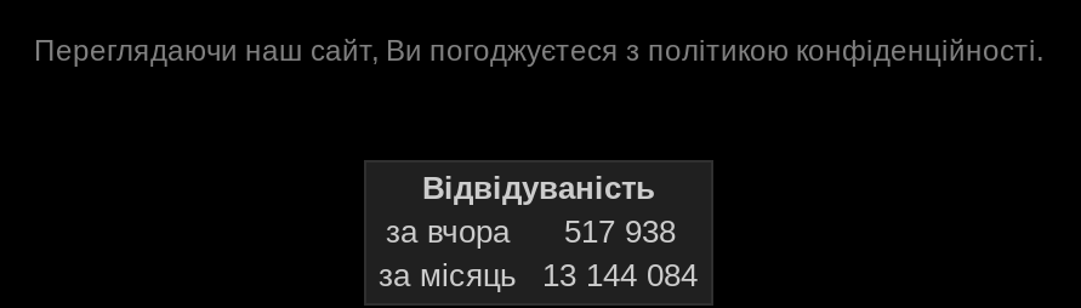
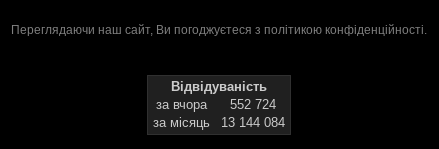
[386,213,676,250] за вчора 517 938 -> [156,97,275,112] за вчора 552 724

